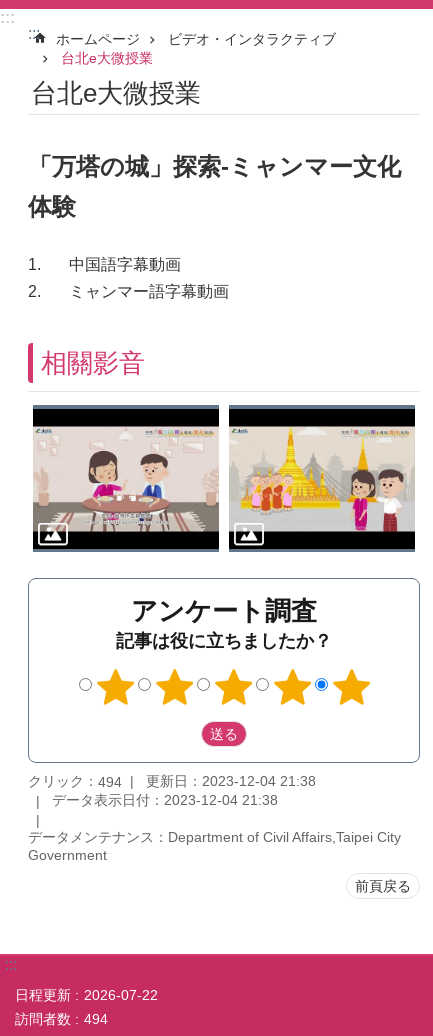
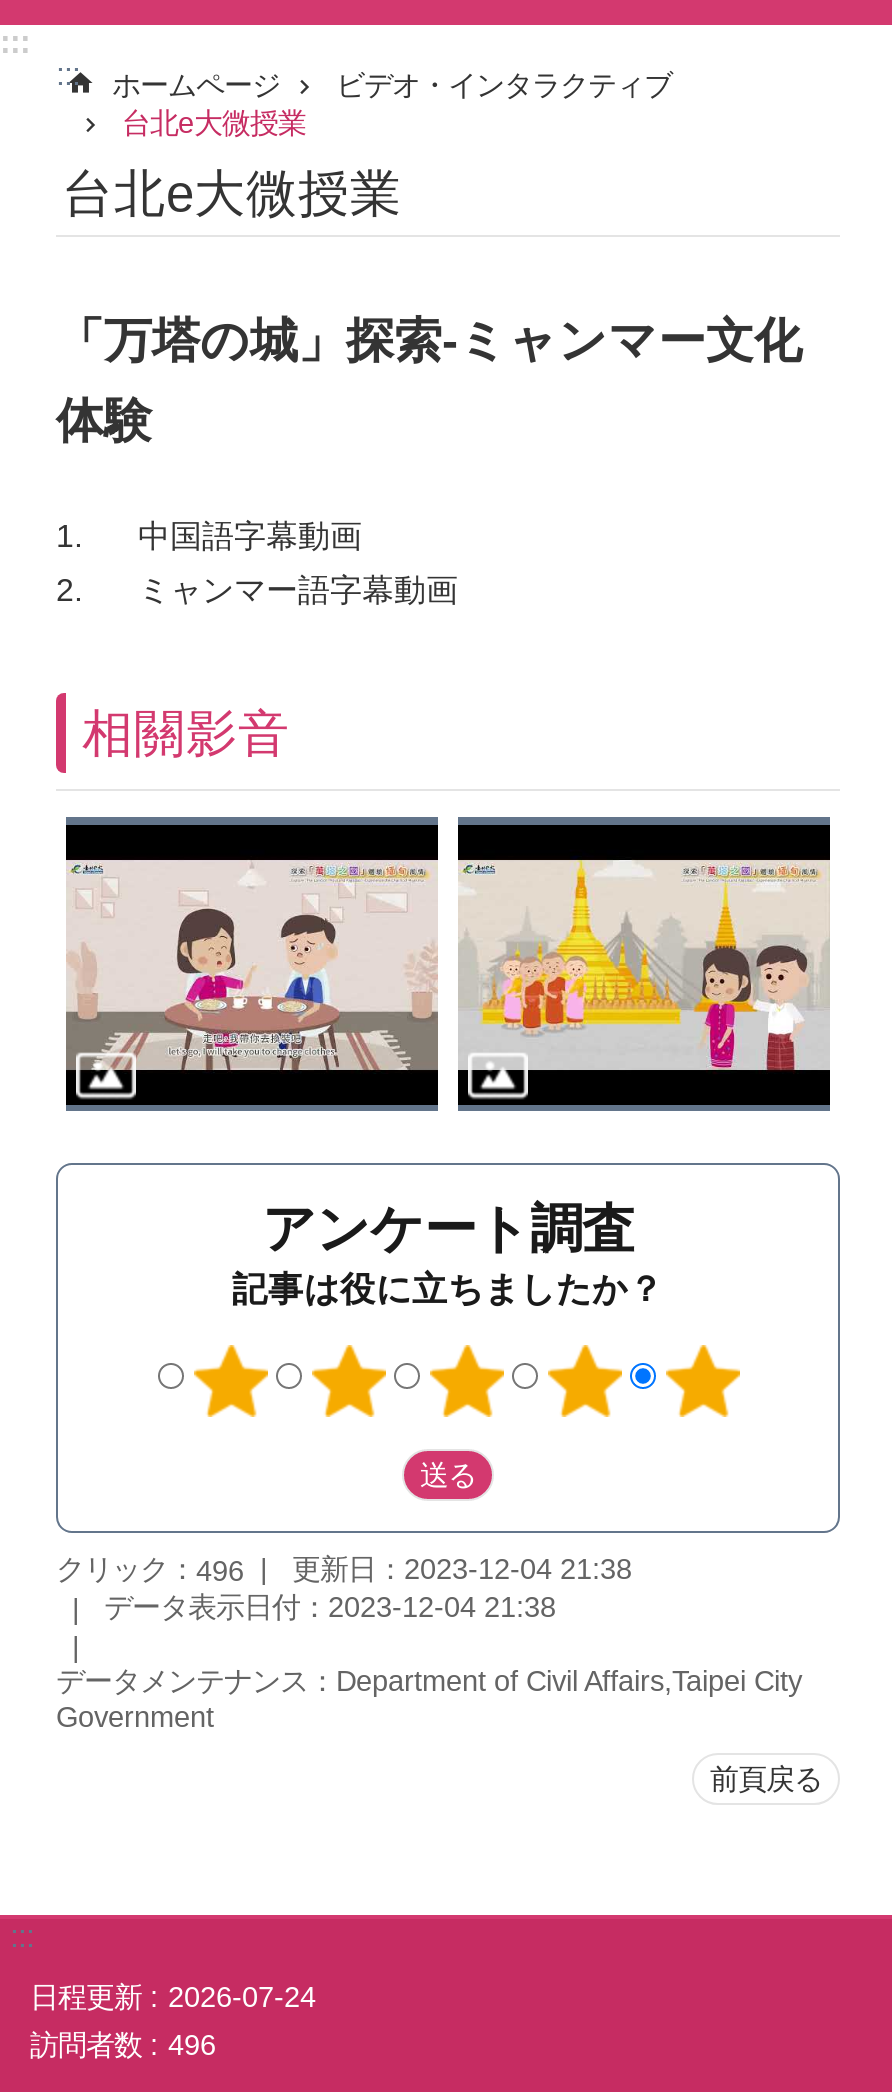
[28,773,316,790] クリック：494 更新日：2023-12-04 21:38 -> [56,1552,632,1587] クリック：496 更新日：2023-12-04 21:38
[15,987,158,1003] 日程更新 2026-07-22 -> [30,1980,316,2012] 日程更新 2026-07-24
[15,1011,108,1027] 訪問者数 494 -> [30,2028,216,2060] 訪問者数 496

